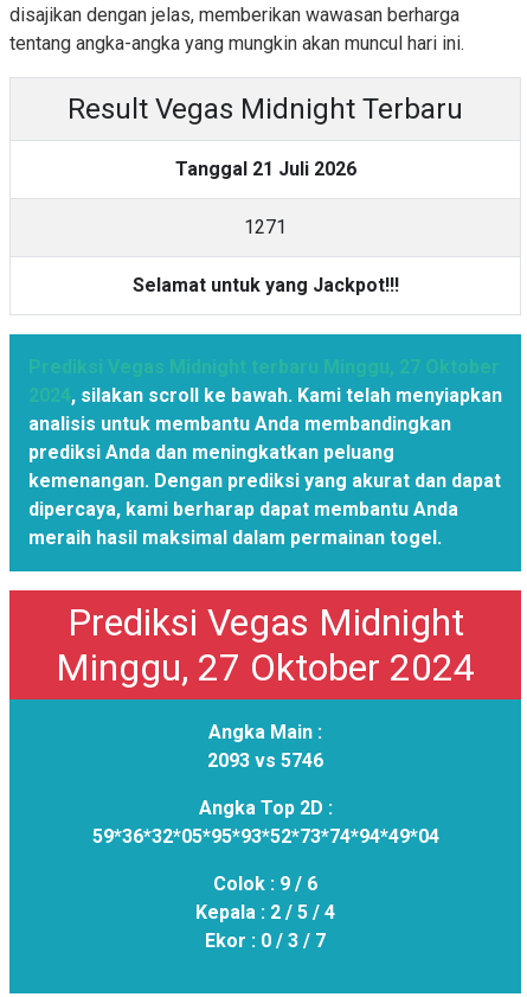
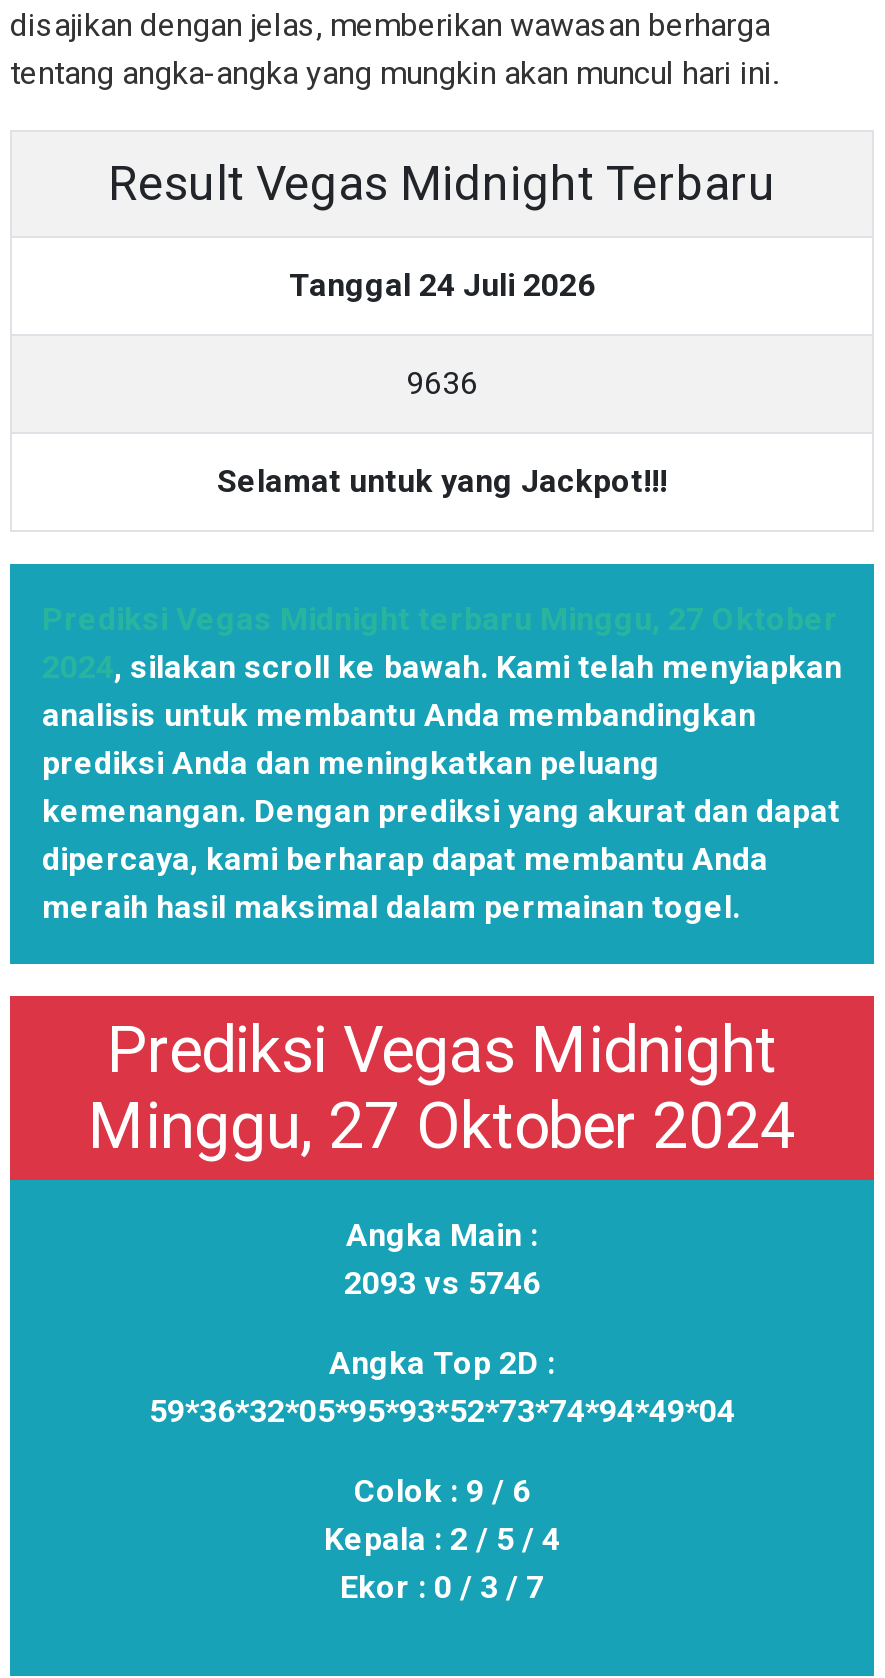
[175,158,356,180] Tanggal 21 Juli 2026 -> [289,266,595,304] Tanggal 24 Juli 2026
[244,216,287,238] 1271 -> [406,364,478,402] 9636

